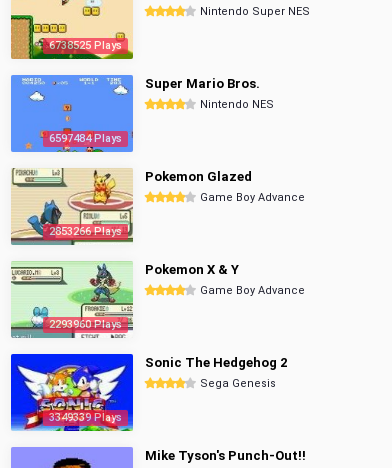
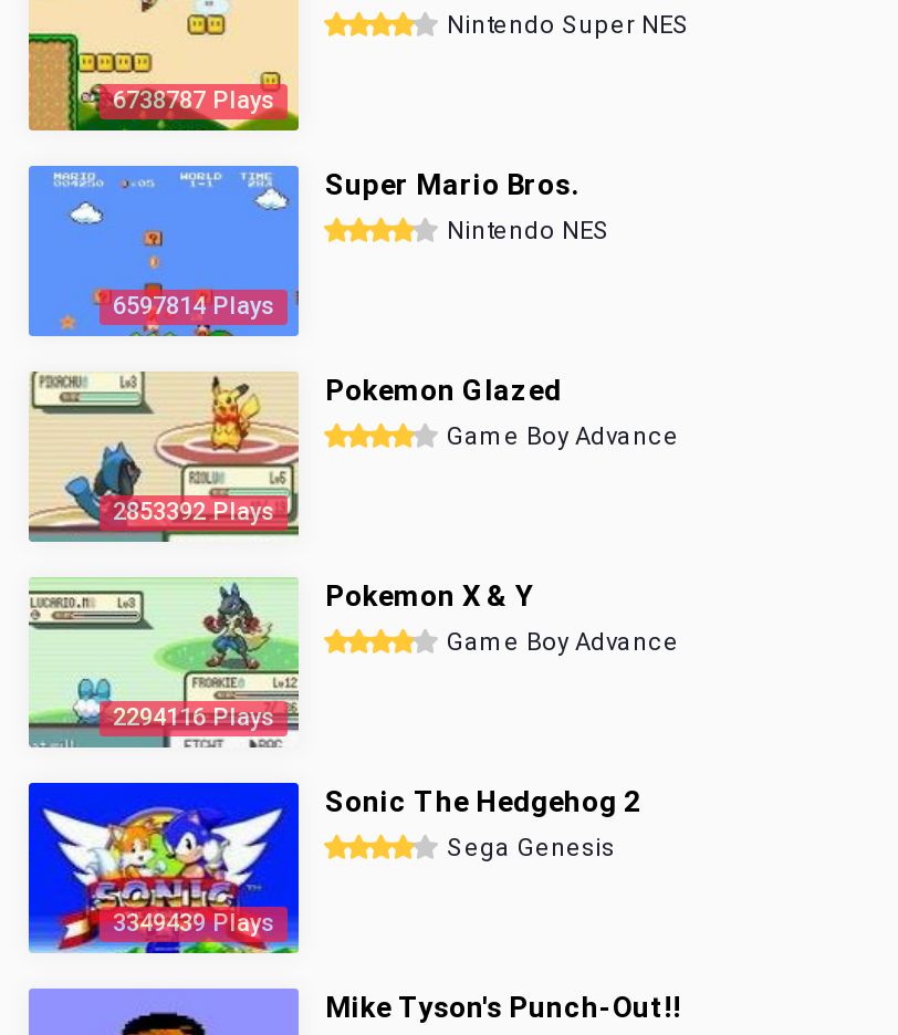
[49,39,122,52] 6738525 Plays -> [113,86,274,115] 6738787 Plays
[49,132,122,145] 6597484 Plays -> [113,292,274,321] 6597814 Plays
[49,225,122,238] 2853266 Plays -> [113,498,274,526] 2853392 Plays
[49,318,122,331] 2293960 Plays -> [113,703,274,732] 2294116 Plays
[49,411,122,424] 3349339 Plays -> [113,909,274,938] 3349439 Plays

